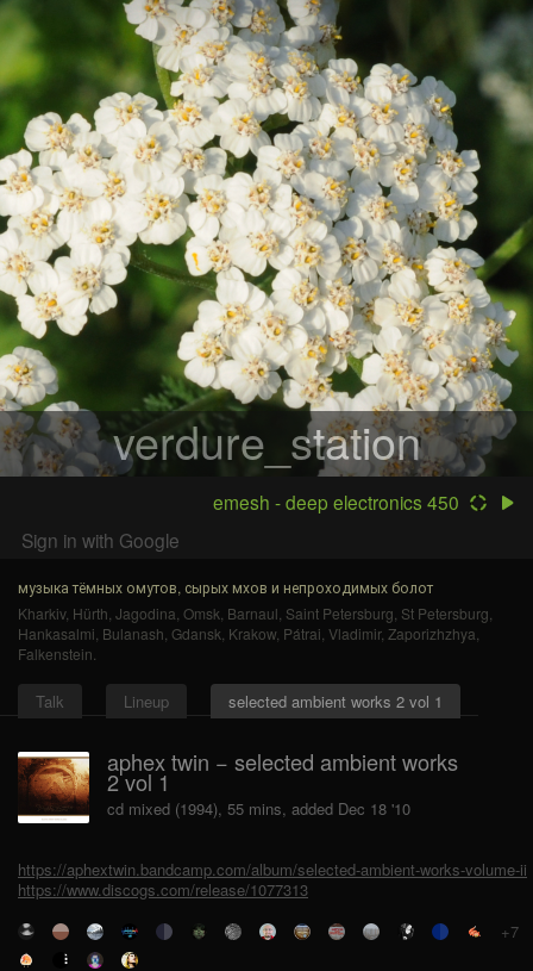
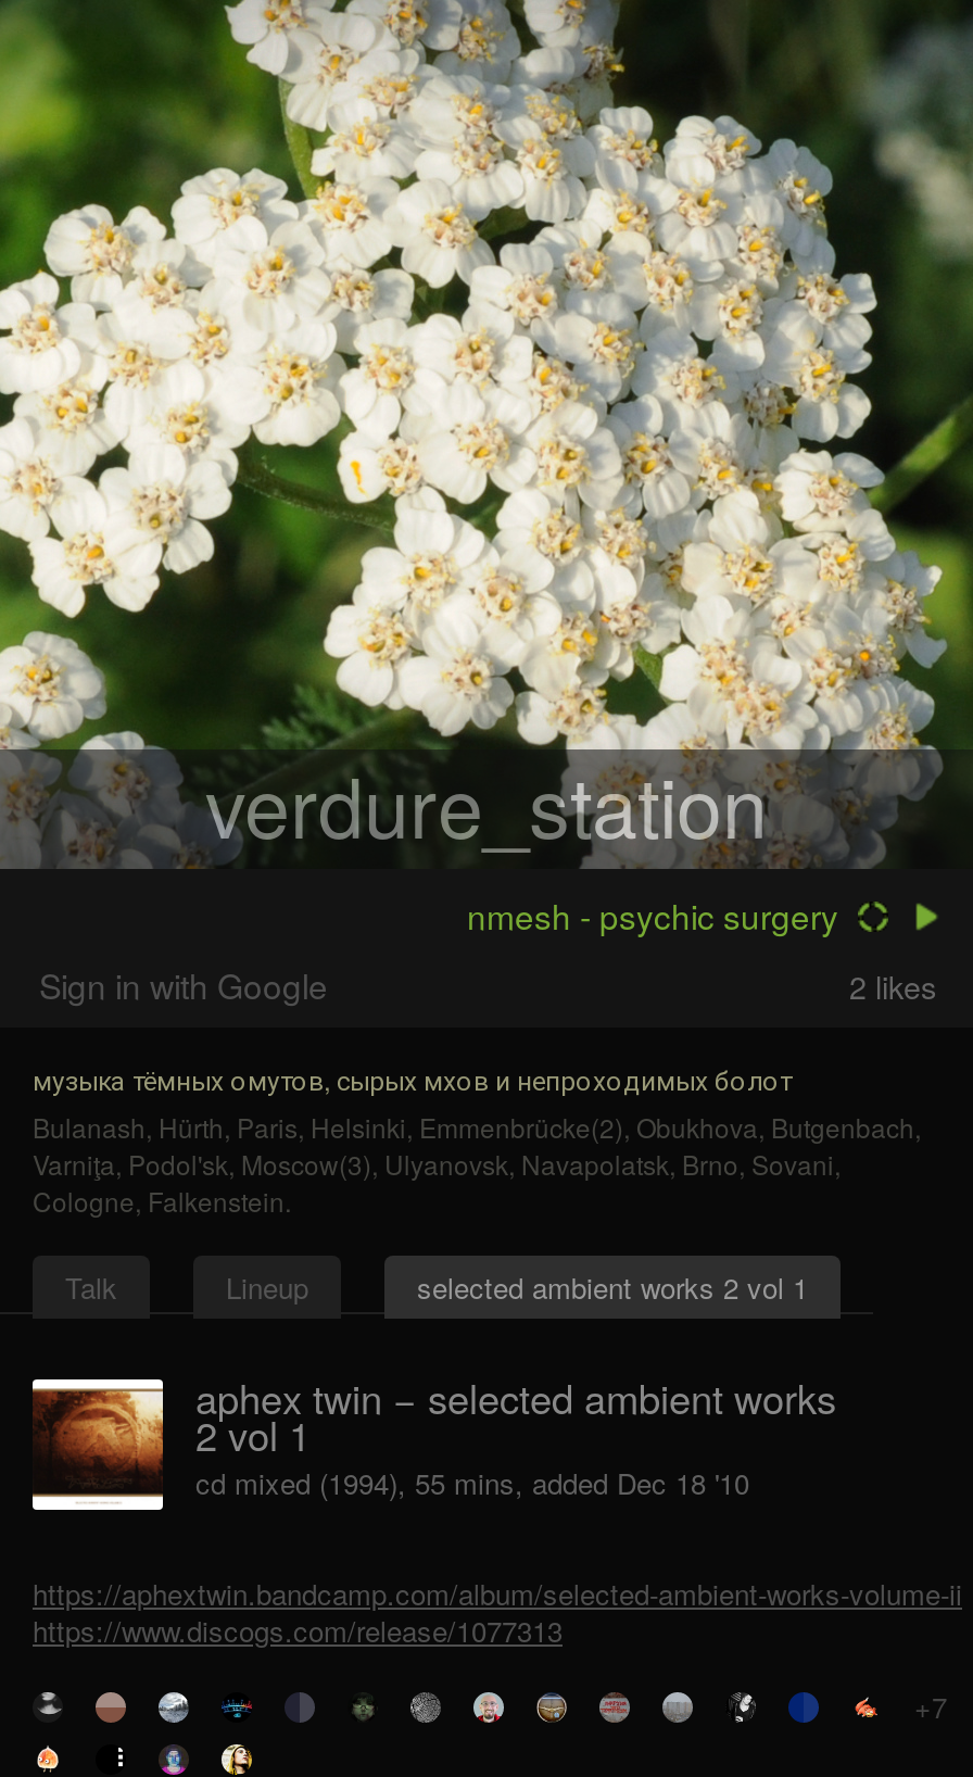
[213,488,459,515] emesh - deep electronics 450 -> [467,891,838,938] nmesh - psychic surgery
none -> [849,965,936,1008] 2 likes
[18,603,493,664] Kharkiv, Hürth, Jagodina, Omsk, Barnaul, Saint Petersburg, St Petersburg, | Hankasalmi, Bulanash, Gdansk, Krakow, Pátrai, Vladimir, Zaporizhzhya, | Falkenstein. -> [33,1108,921,1219] Bulanash, Hürth, Paris, Helsinki, Emmenbrücke(2), Obukhova, Butgenbach, | Varniţa, Podol'sk, Moscow(3), Ulyanovsk, Navapolatsk, Brno, Sovani, | Cologne, Falkenstein.

